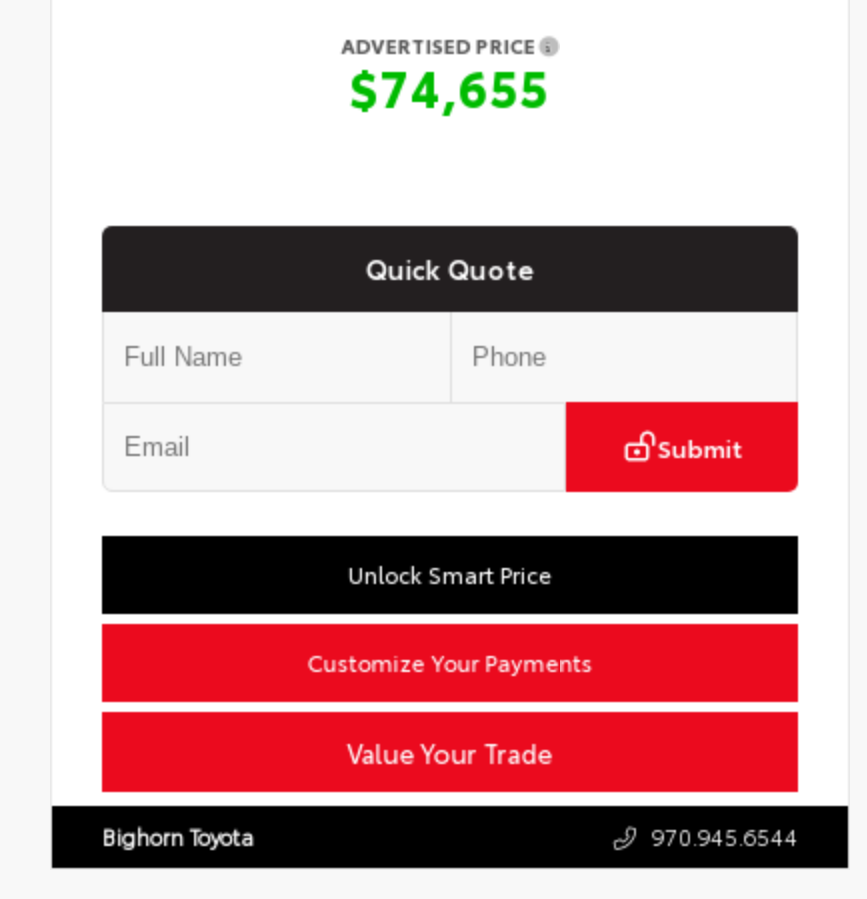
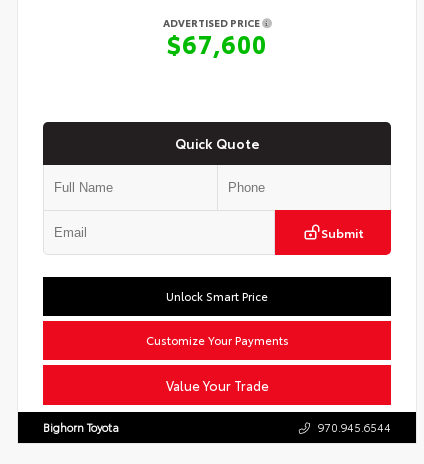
[350,52,550,120] $74,655 -> [167,26,267,60] $67,600

